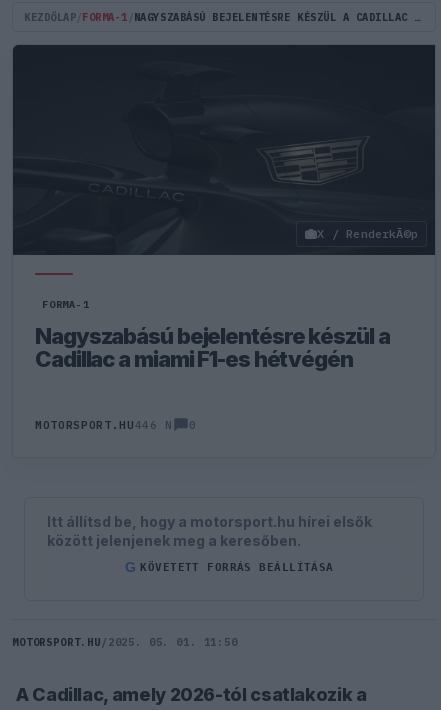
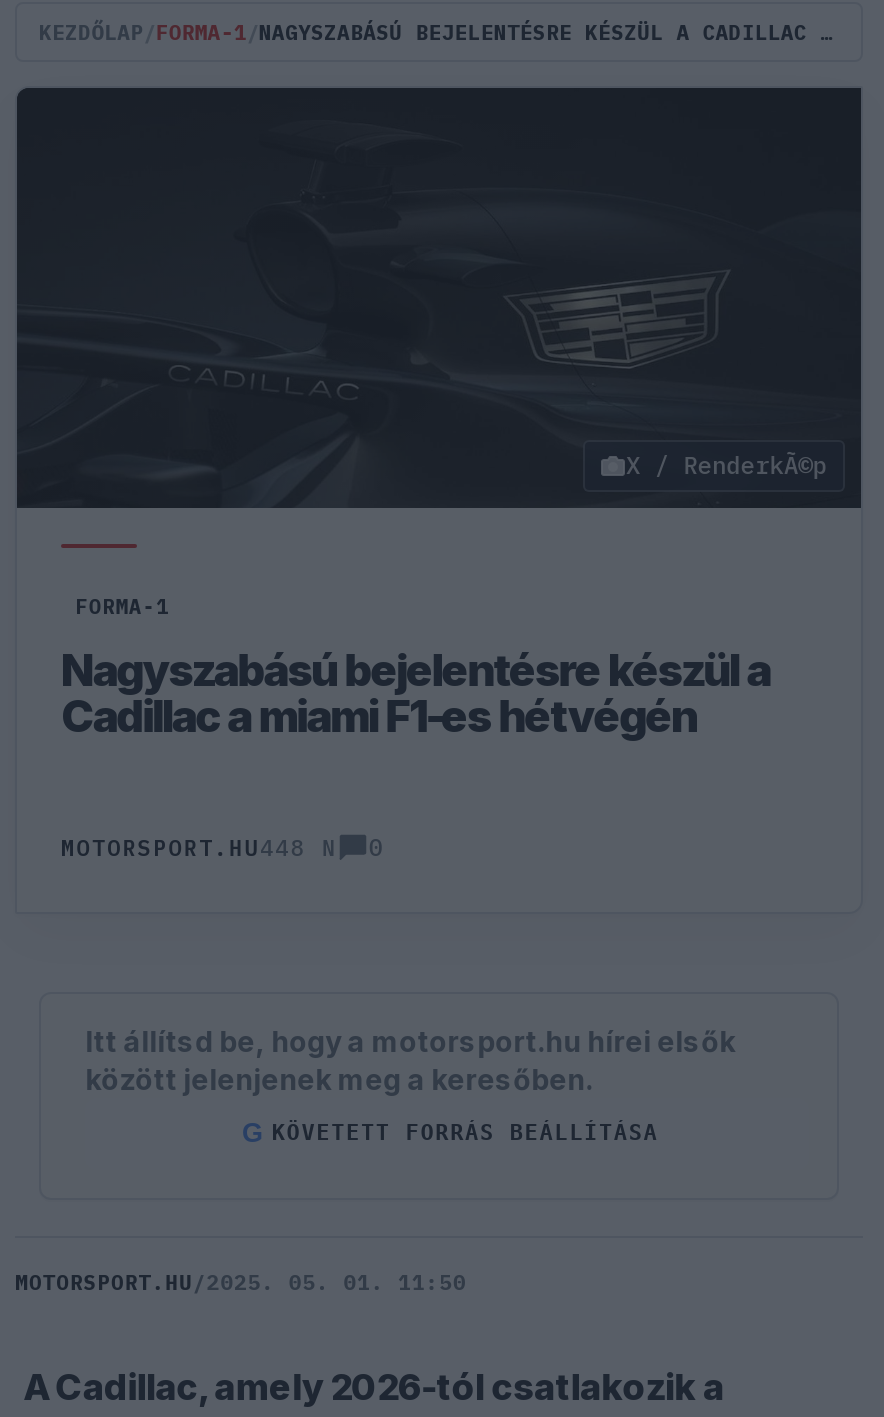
[35,418,173,432] MOTORSPORT.HU446 N -> [61,834,337,862] MOTORSPORT.HU448 N

